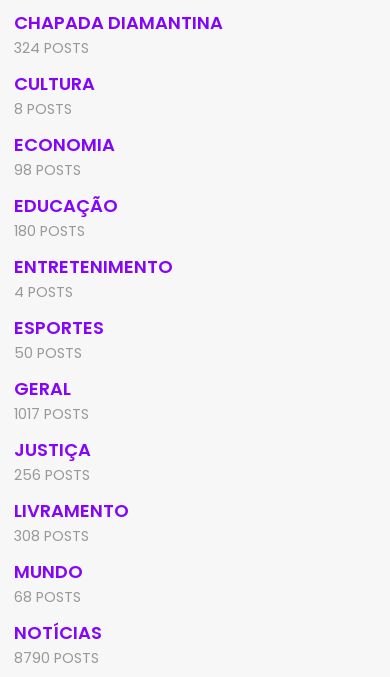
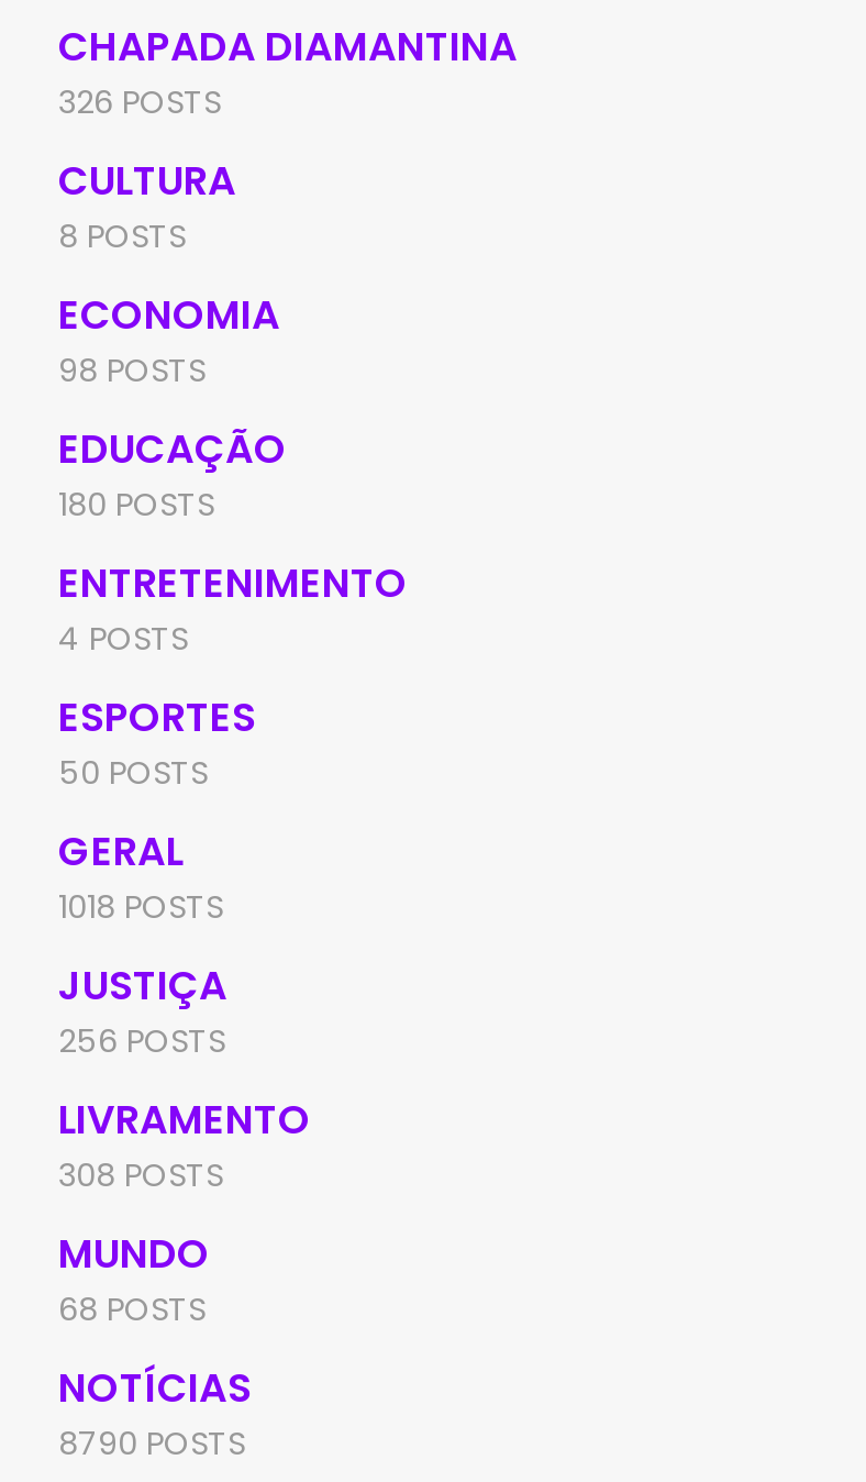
[14,38,89,58] 324 POSTS -> [58,79,221,123] 326 POSTS
[14,404,89,424] 1017 POSTS -> [58,883,223,927] 1018 POSTS

